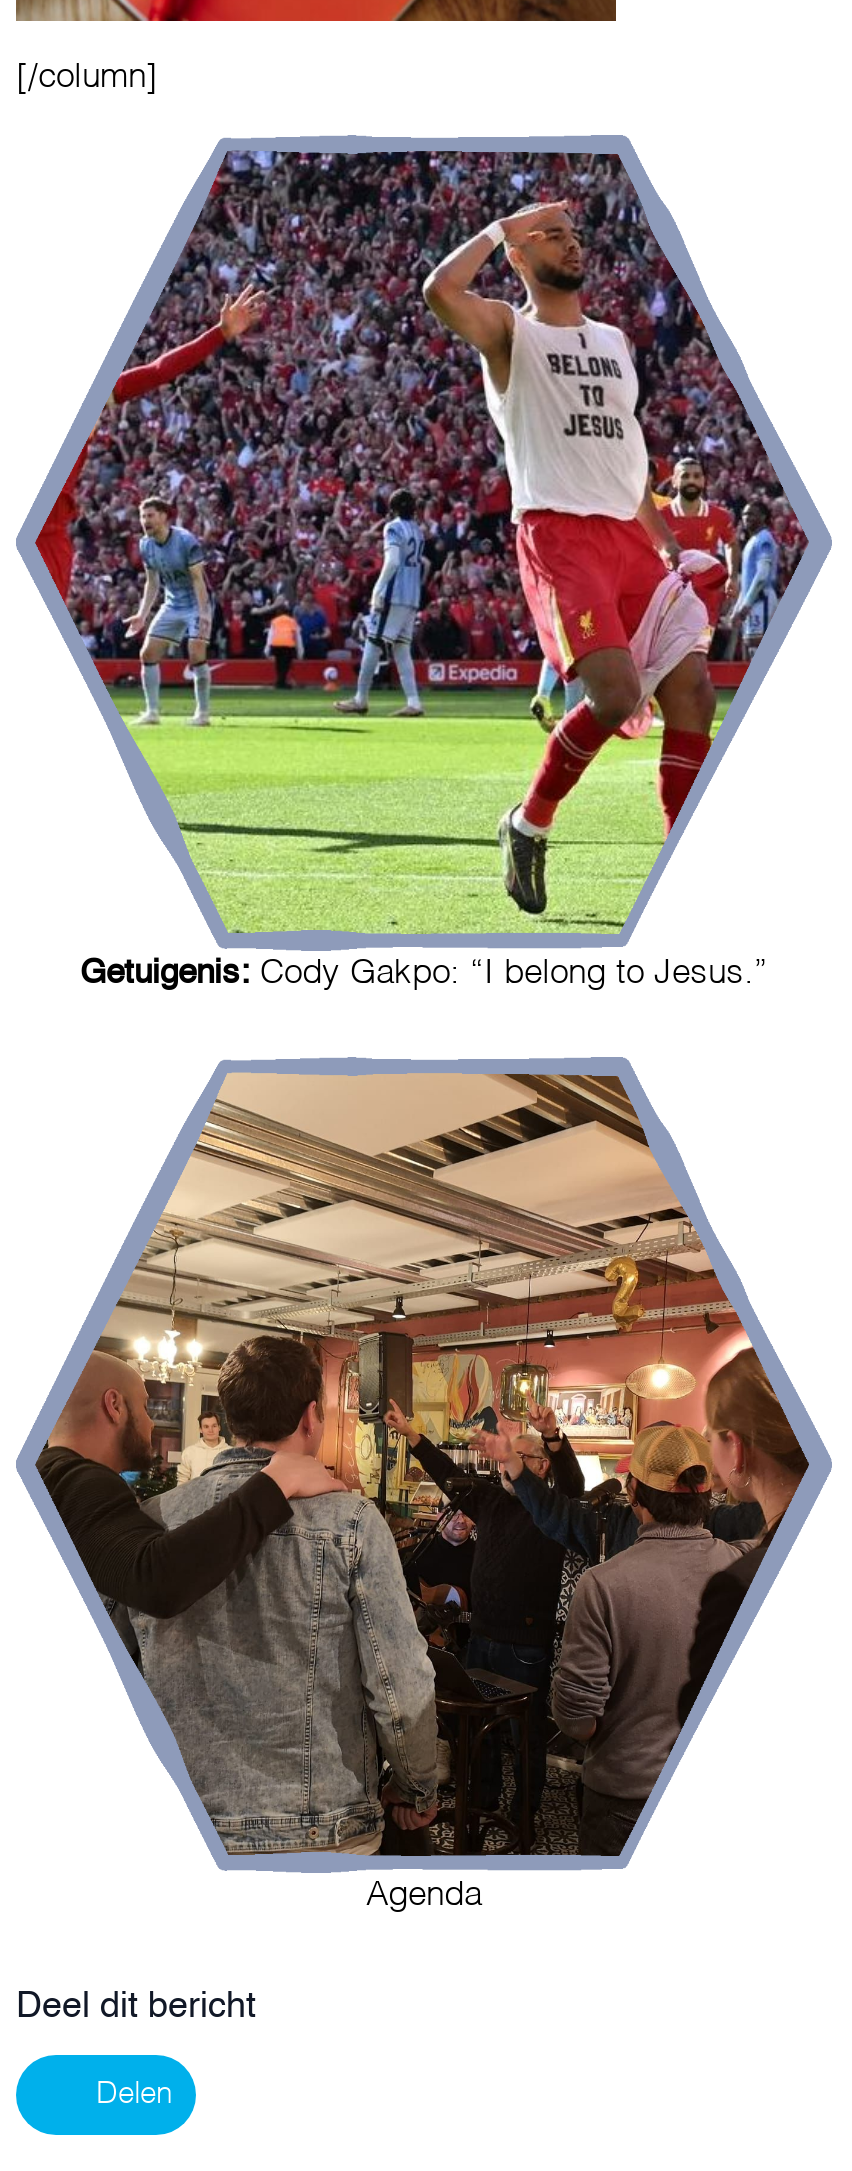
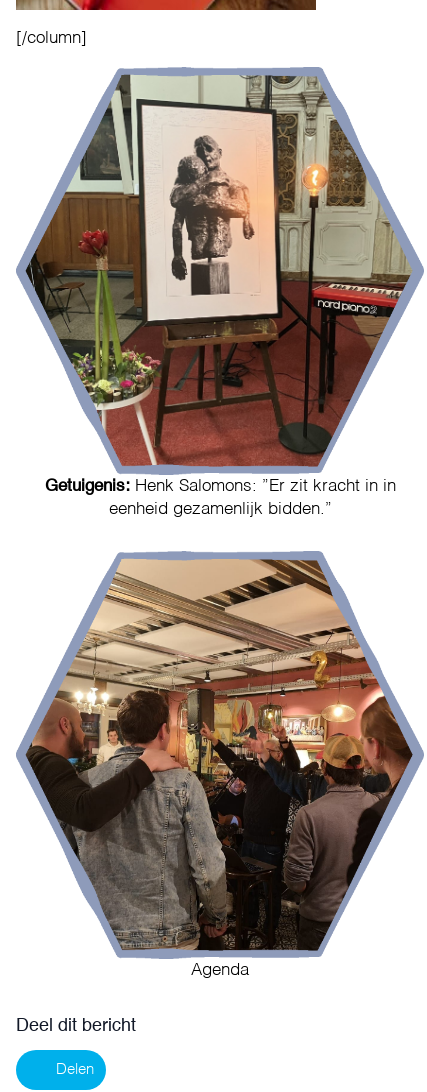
[36,150,810,991] [image] | Getuigenis: Cody Gakpo: “I belong to Jesus.” -> [25,74,411,518] [image] | Getuigenis: Henk Salomons: ”Er zit kracht in in | eenheid gezamenlijk bidden.”

